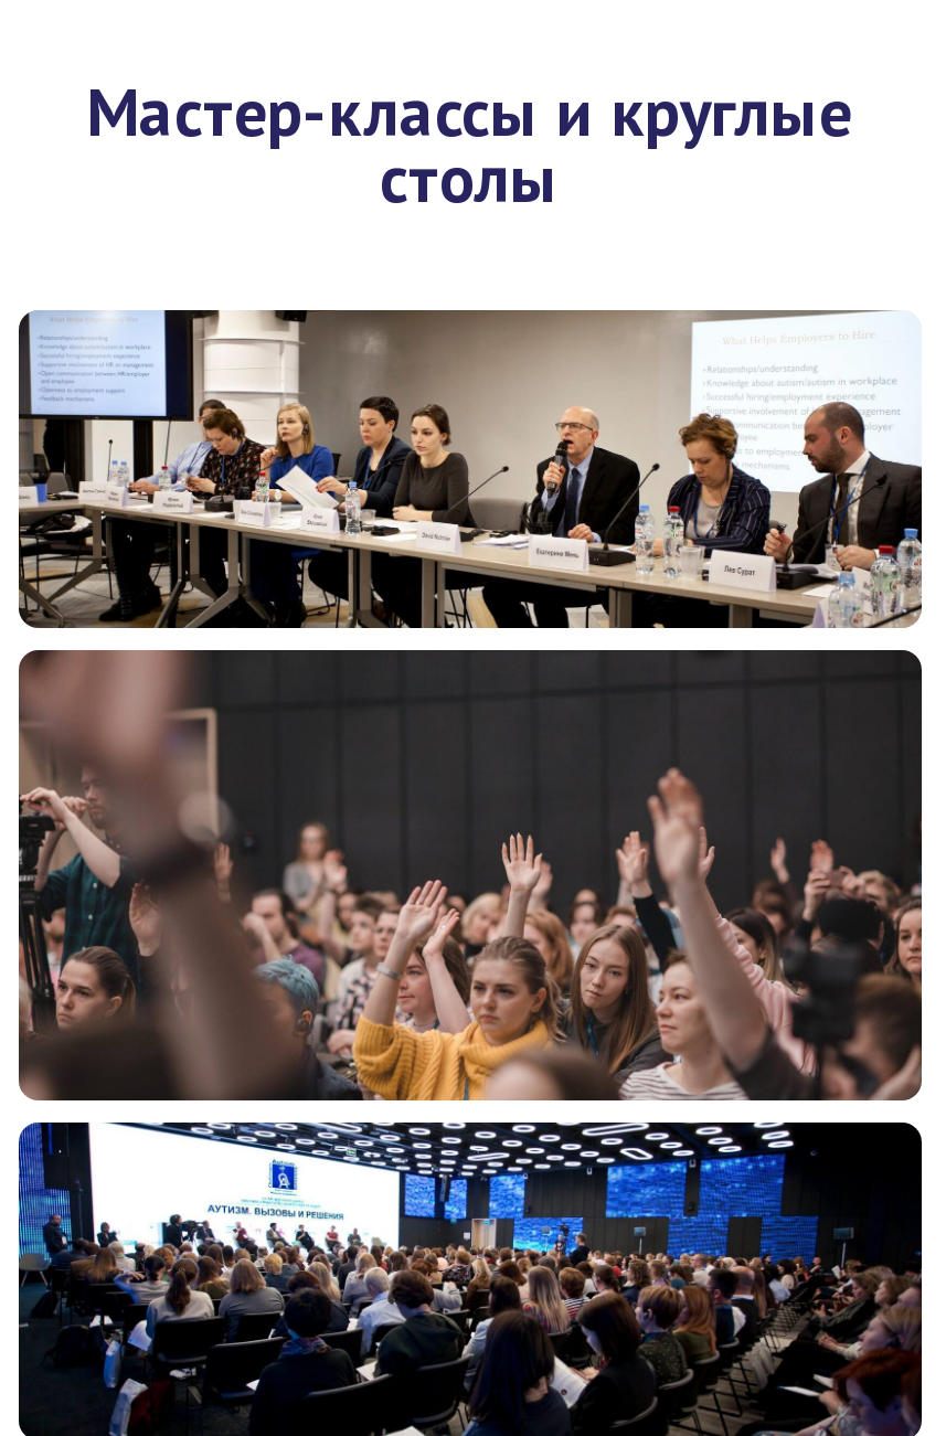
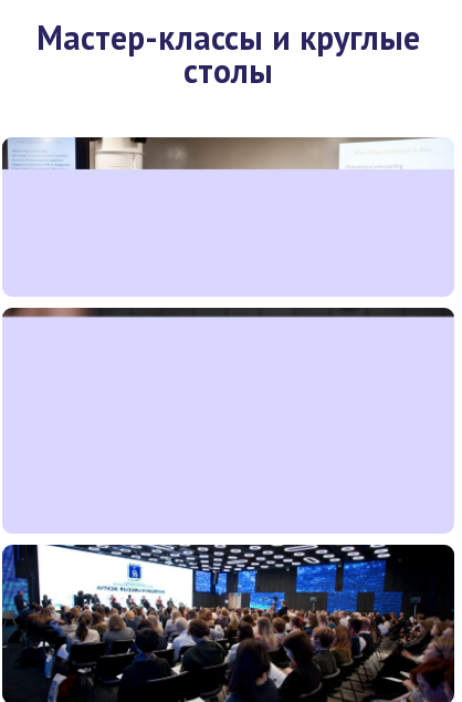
[17,374,924,630] [image] -> none
[17,668,924,1103] [image] -> none

